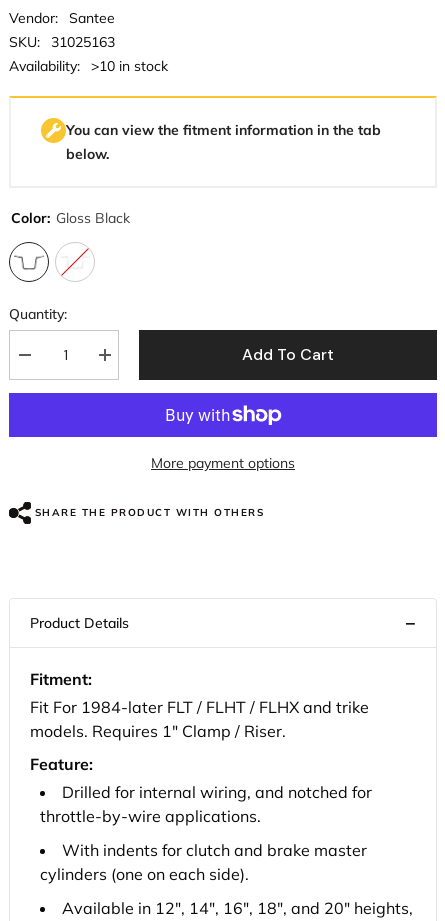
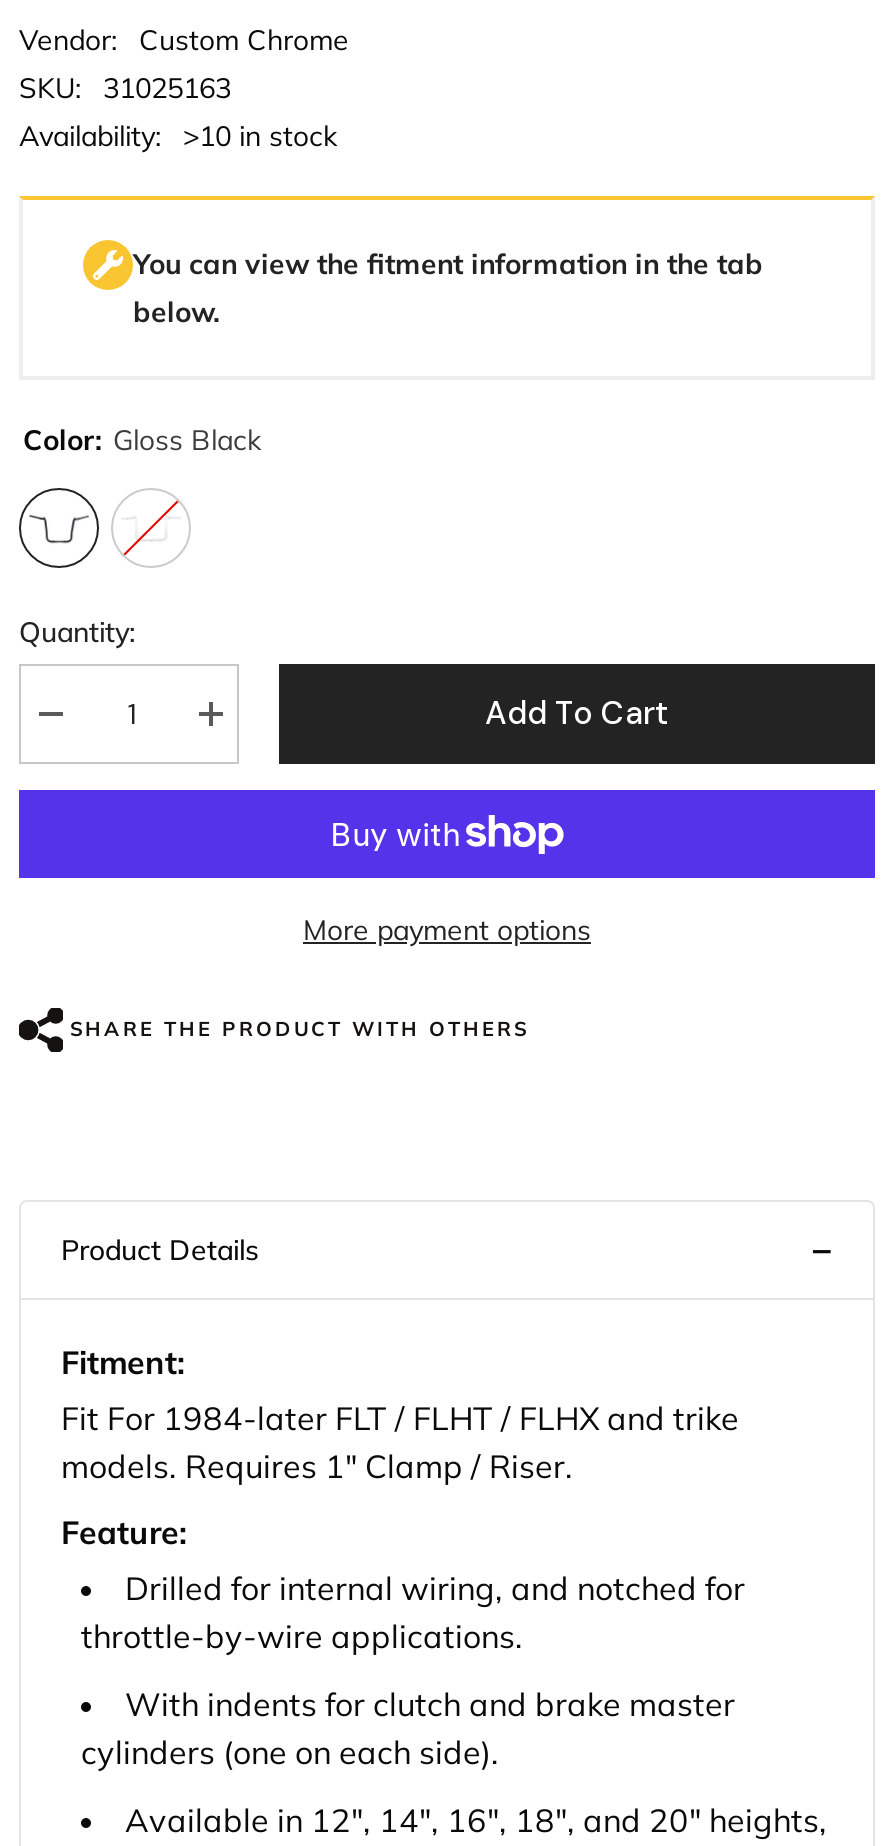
[69,9,115,27] Santee -> [139,22,349,58] Custom Chrome

